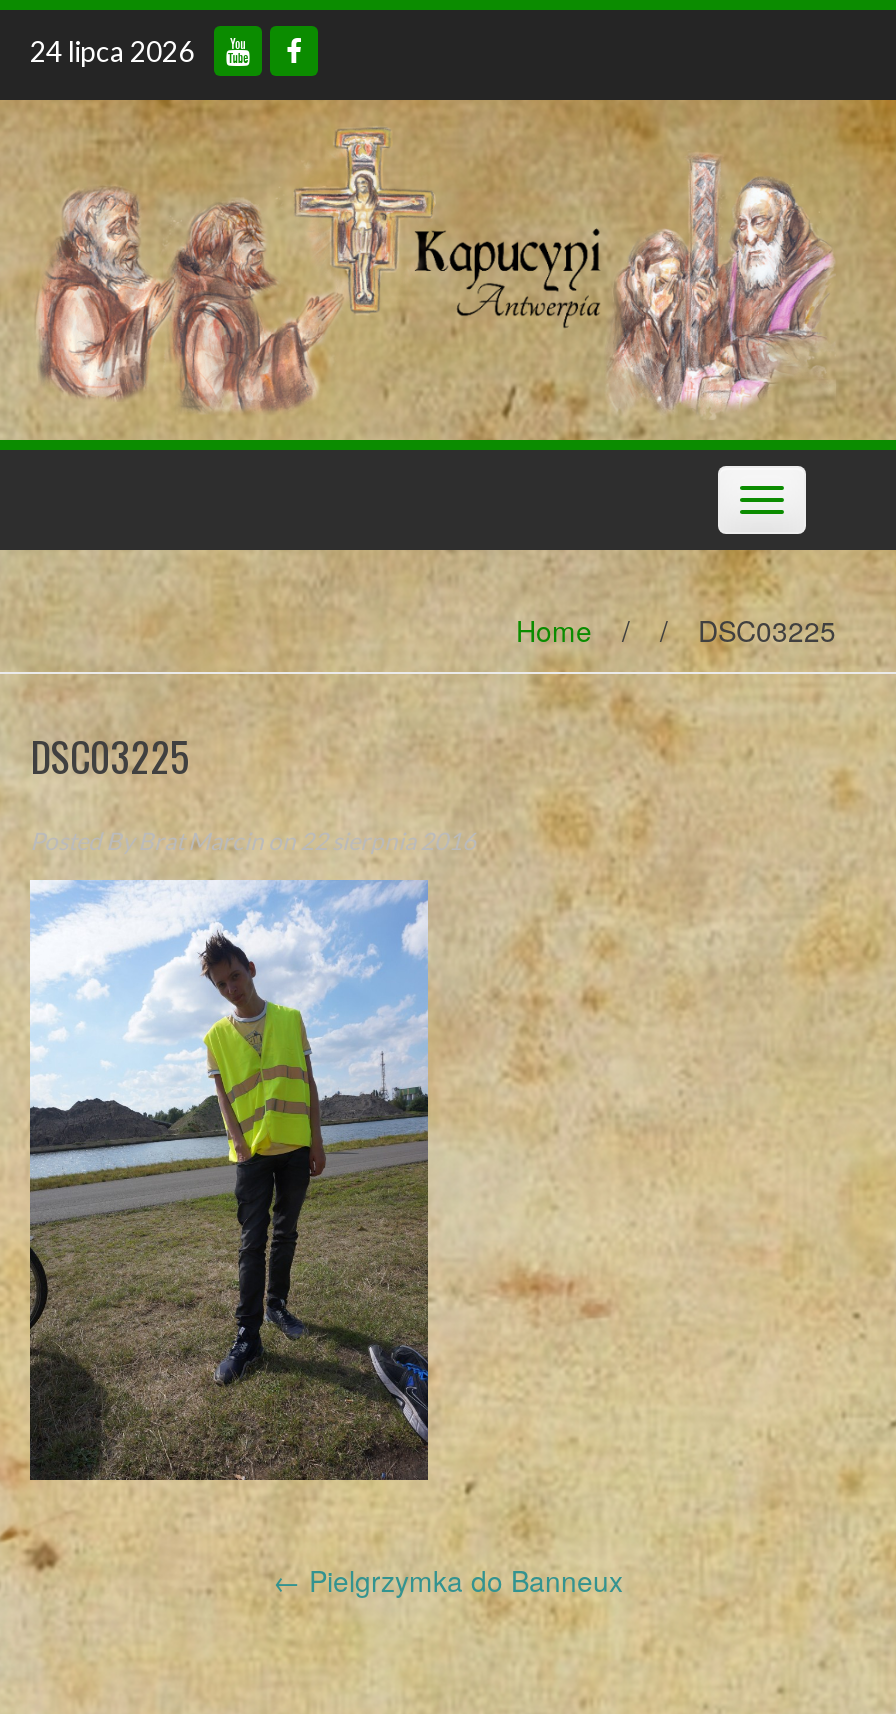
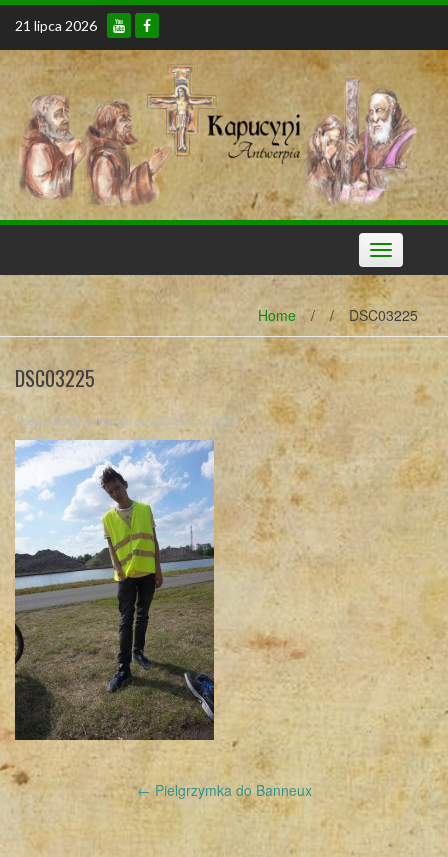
[30,34,194,68] 24 lipca 2026 -> [15,17,97,34] 21 lipca 2026

